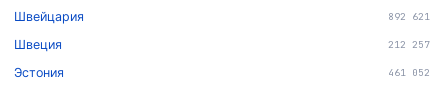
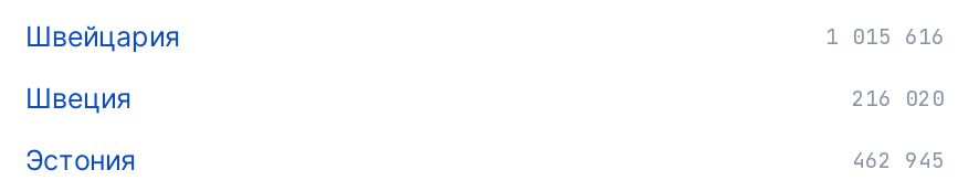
[388,10,430,23] 892 621 -> [825,22,945,51] 1 015 616
[388,38,430,51] 212 257 -> [852,84,945,113] 216 020
[388,66,430,79] 461 052 -> [852,146,945,174] 462 945

